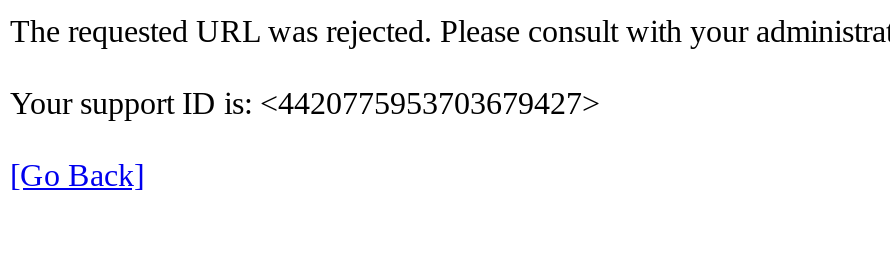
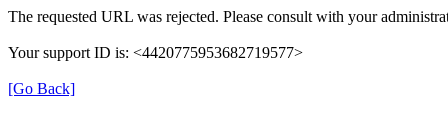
[10,86,600,120] Your support ID is: <4420775953703679427> -> [8,44,303,61] Your support ID is: <4420775953682719577>

